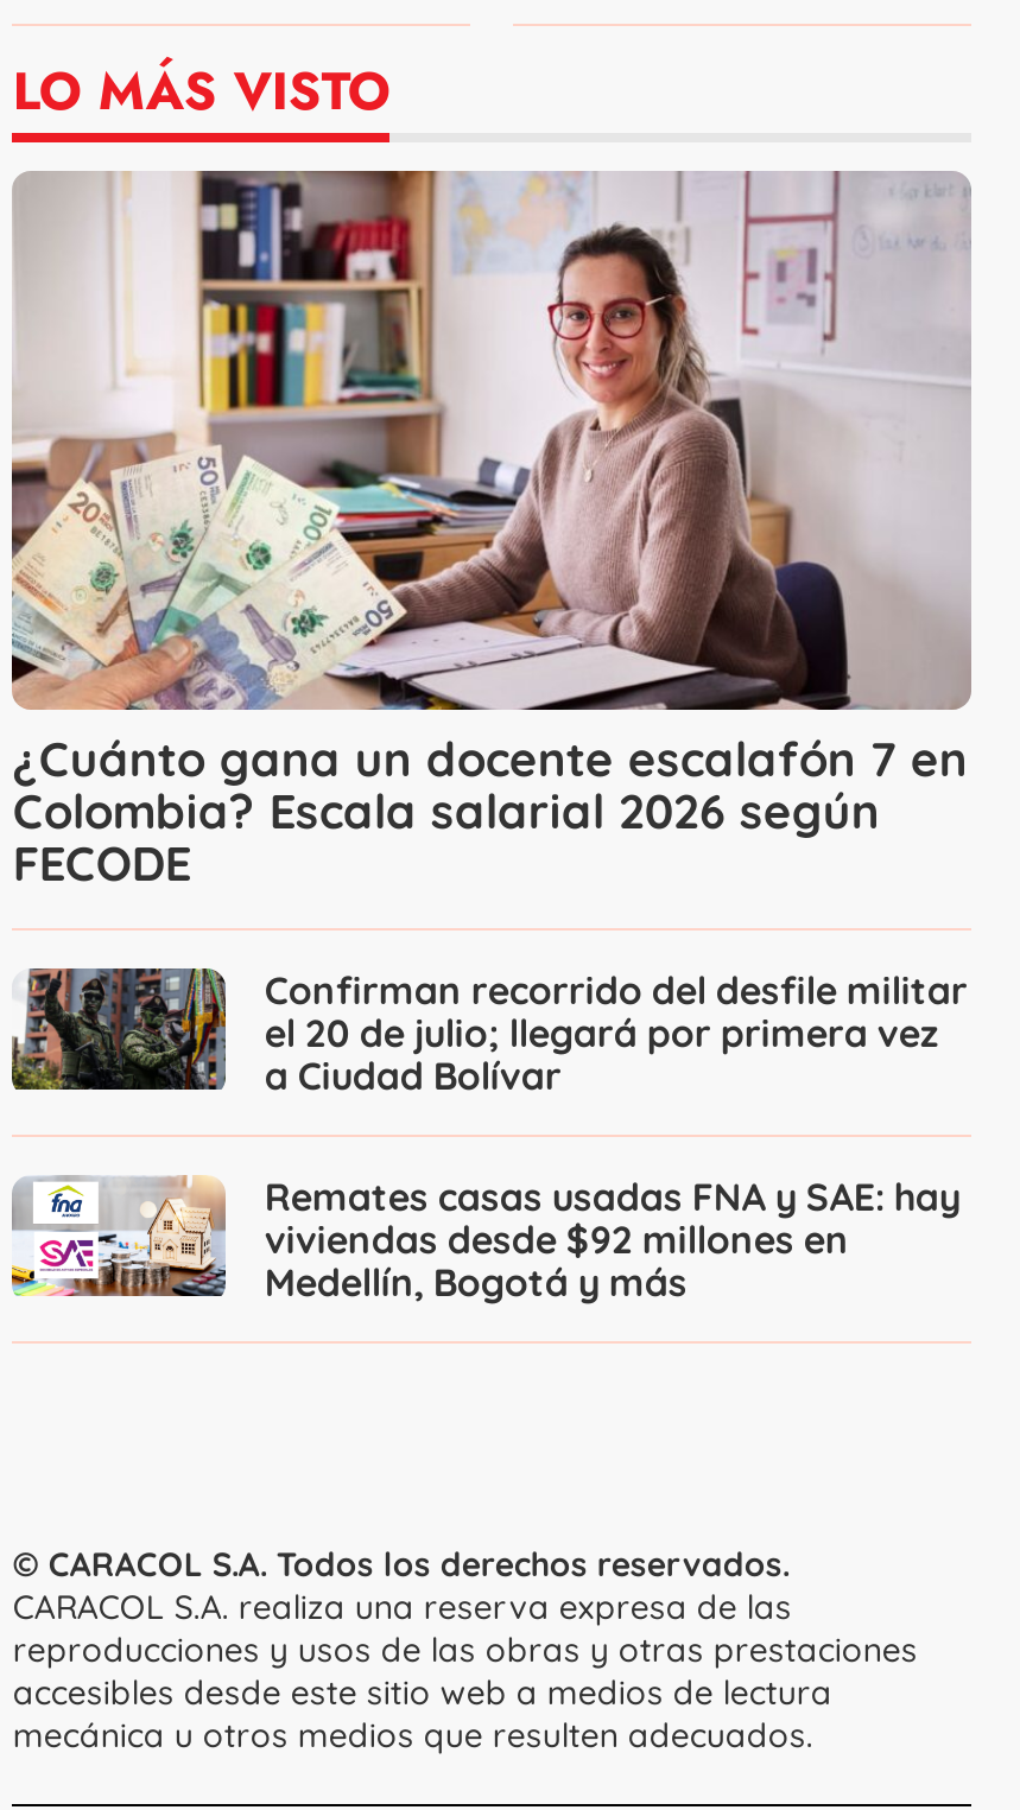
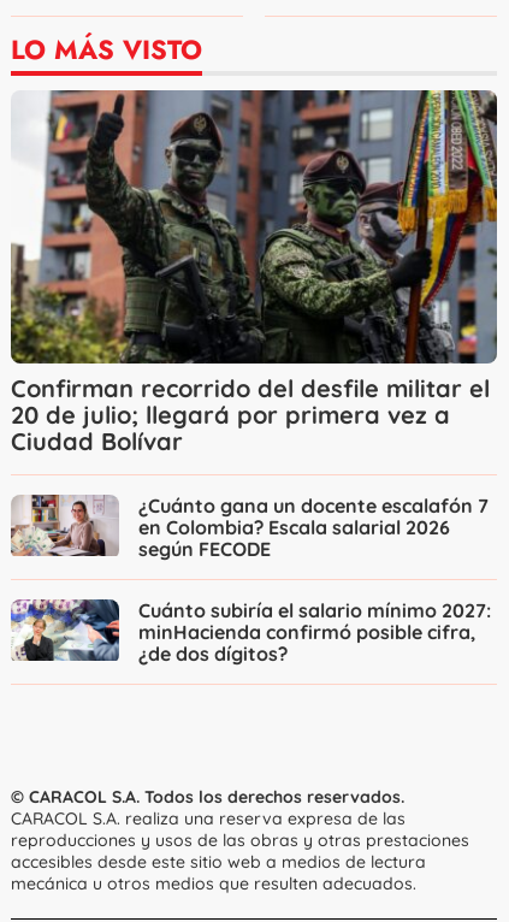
[9,169,971,893] [image] | ¿Cuánto gana un docente escalafón 7 en | Colombia? Escala salarial 2026 según | FECODE -> [11,89,498,456] [image] | Confirman recorrido del desfile militar el | 20 de julio; llegará por primera vez a | Ciudad Bolívar
[12,966,968,1099] [image] | Confirman recorrido del desfile militar | el 20 de julio; llegará por primera vez | a Ciudad Bolívar -> [11,494,489,561] [image] | ¿Cuánto gana un docente escalafón 7 | en Colombia? Escala salarial 2026 | según FECODE
[9,1173,960,1306] [image] | Remates casas usadas FNA y SAE: hay | viviendas desde $92 millones en | Medellín, Bogotá y más -> [11,598,491,666] [image] | Cuánto subiría el salario mínimo 2027: | minHacienda confirmó posible cifra, | ¿de dos dígitos?

